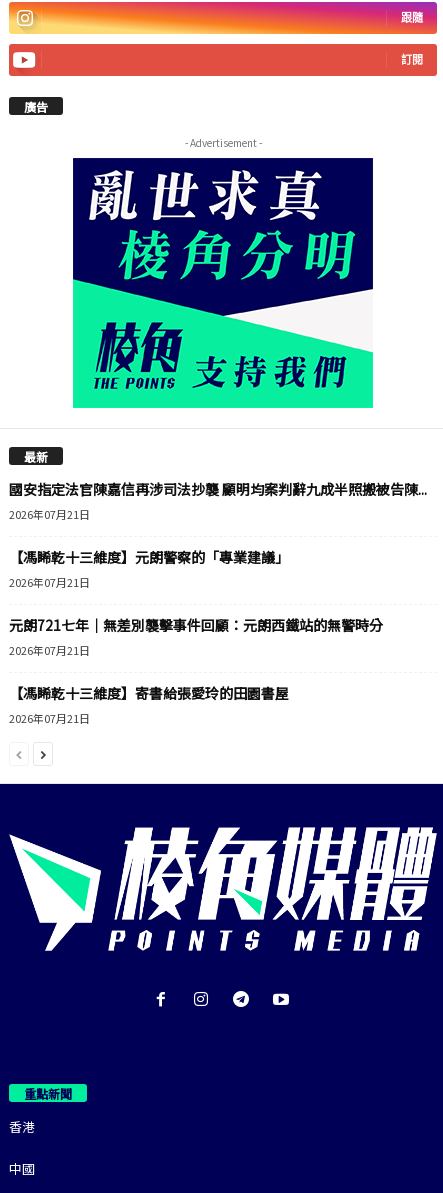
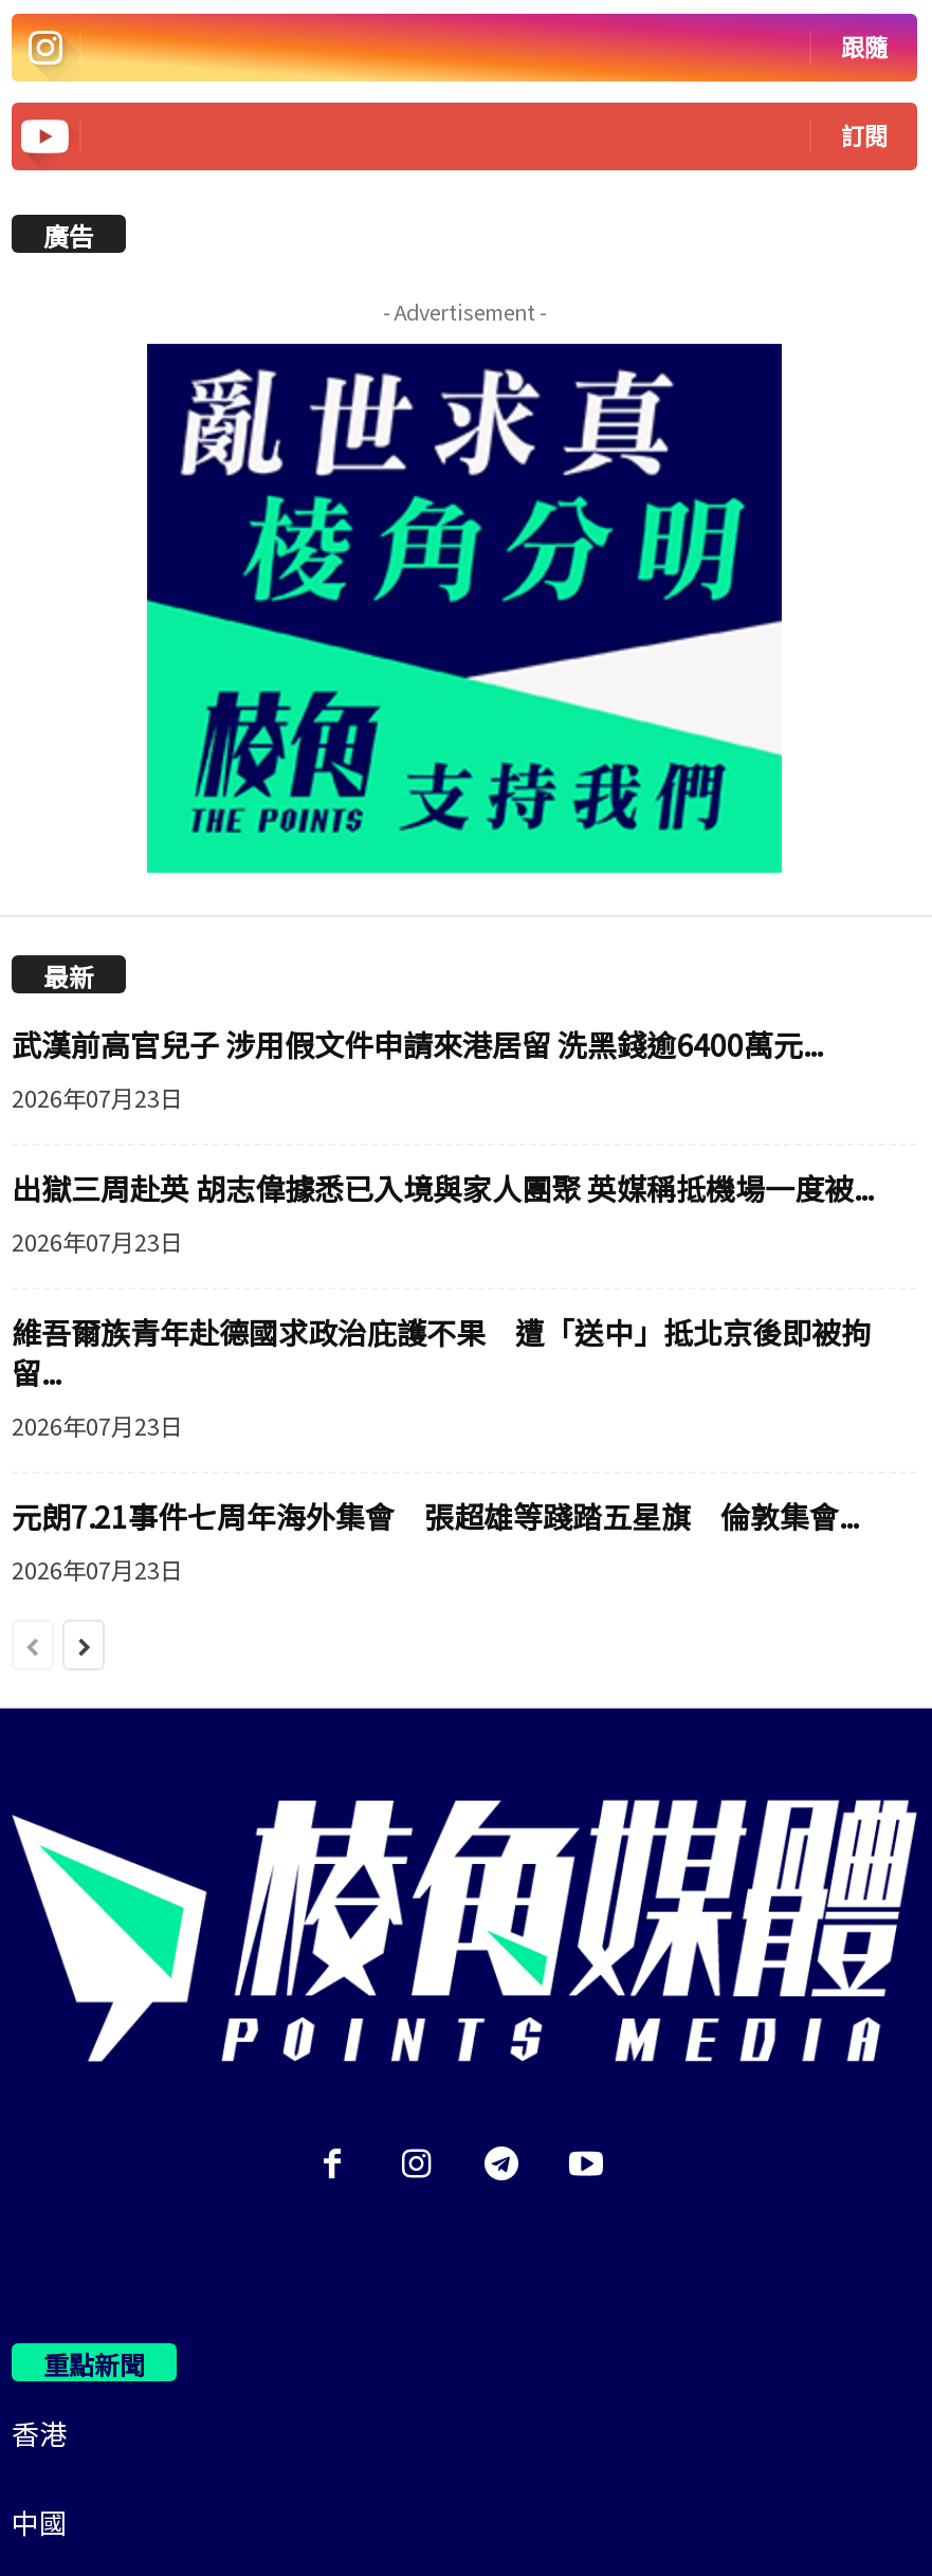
[9,479,427,522] 國安指定法官陳嘉信再涉司法抄襲 顧明均案判辭九成半照搬被告陳... | 2026年07月21日 -> [12,1022,822,1113] 武漢前高官兒子 涉用假文件申請來港居留 洗黑錢逾6400萬元... | 2026年07月23日
[9,547,289,590] 【馮睎乾十三維度】元朗警察的「專業建議」 | 2026年07月21日 -> [12,1166,873,1257] 出獄三周赴英 胡志偉據悉已入境與家人團聚 英媒稱抵機場一度被... | 2026年07月23日
[9,615,383,658] 元朗721七年｜無差別襲擊事件回顧：元朗西鐵站的無警時分 | 2026年07月21日 -> [12,1310,871,1441] 維吾爾族青年赴德國求政治庇護不果 遭「送中」抵北京後即被拘 | 留... | 2026年07月23日
[9,683,289,726] 【馮睎乾十三維度】寄書給張愛玲的田園書屋 | 2026年07月21日 -> [12,1494,858,1585] 元朗7.21事件七周年海外集會 張超雄等踐踏五星旗 倫敦集會... | 2026年07月23日

